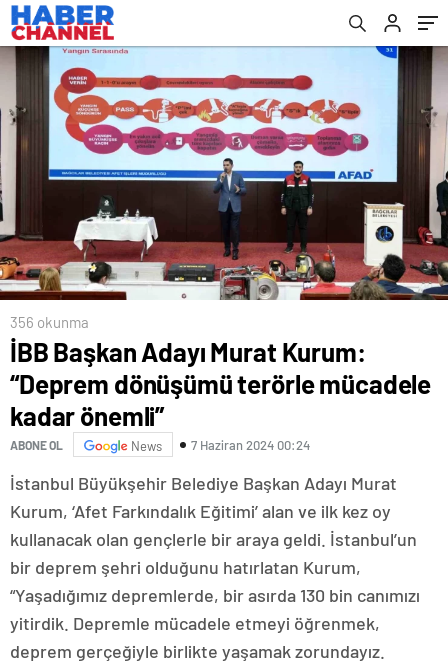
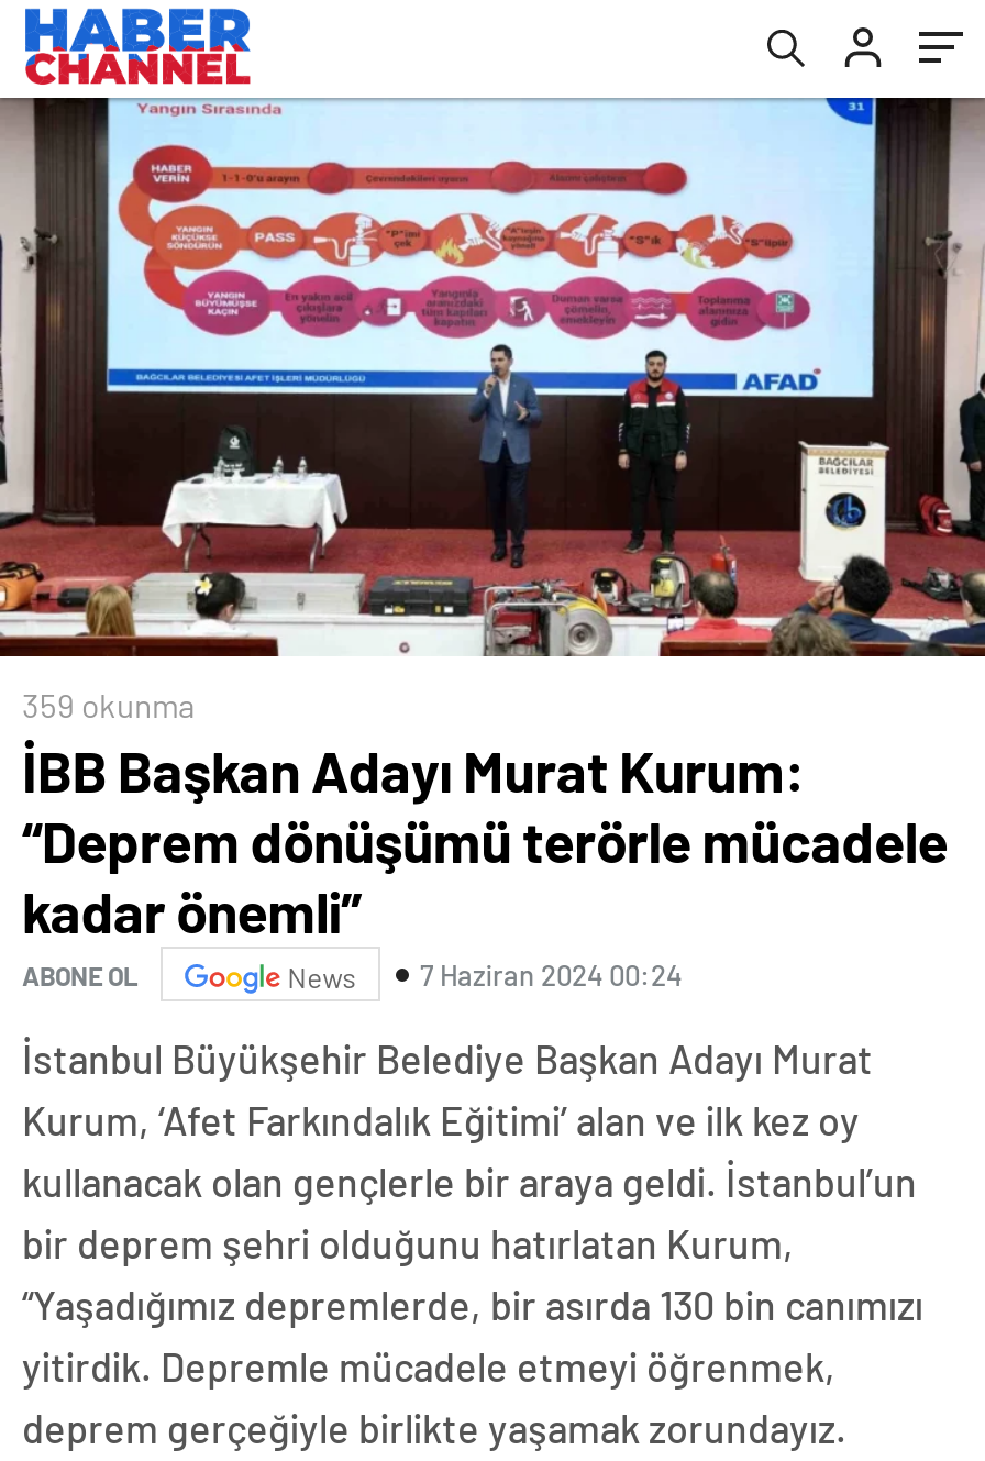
[10,313,89,331] 356 okunma -> [22,686,196,725] 359 okunma

